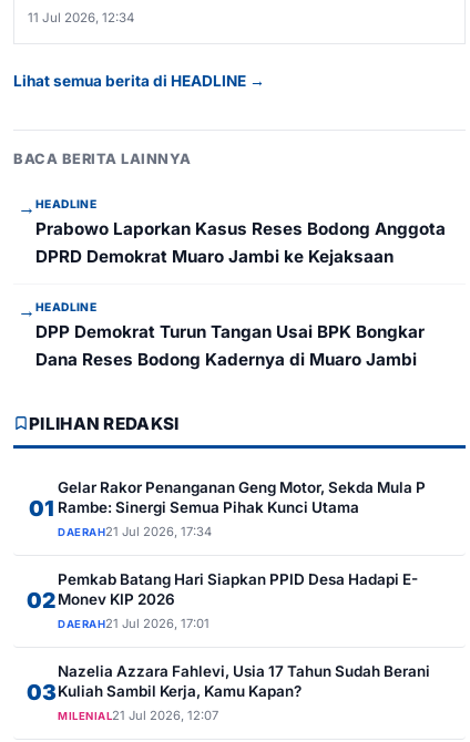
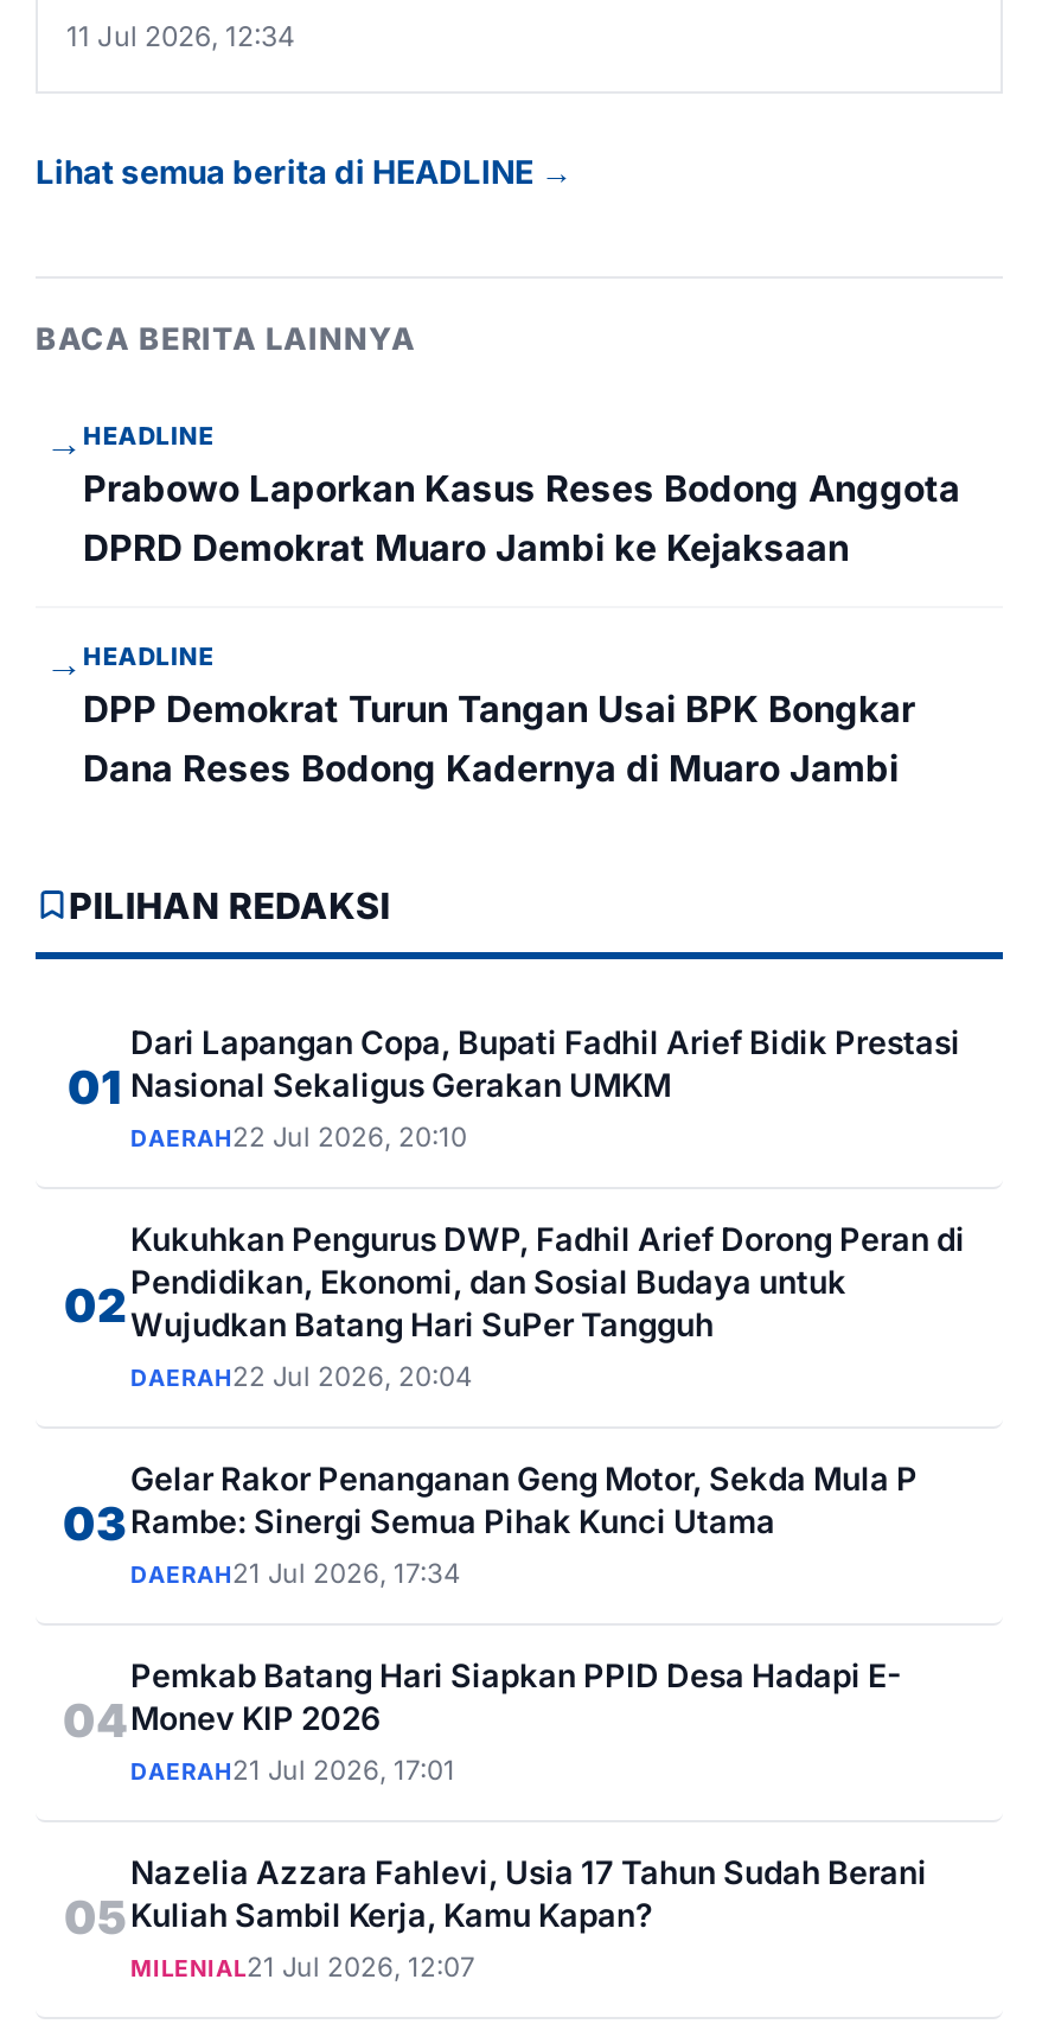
none -> [64,1023,960,1335] Dari Lapangan Copa, Bupati Fadhil Arief Bidik Prestasi | Nasional Sekaligus Gerakan UMKM | DAERAH22 Jul 2026, 20:10 | 02
none -> [63,1220,965,1553] Kukuhkan Pengurus DWP, Fadhil Arief Dorong Peran di | Pendidikan, Ekonomi, dan Sosial Budaya untuk | Wujudkan Batang Hari SuPer Tangguh | DAERAH22 Jul 2026, 20:04 | 03
[27,587,175,614] 02 Monev KIP 2026 -> [63,1693,382,1750] 04 Monev KIP 2026
[26,679,302,706] 03 Kuliah Sambil Kerja, Kamu Kapan? -> [64,1890,652,1946] 05 Kuliah Sambil Kerja, Kamu Kapan?

